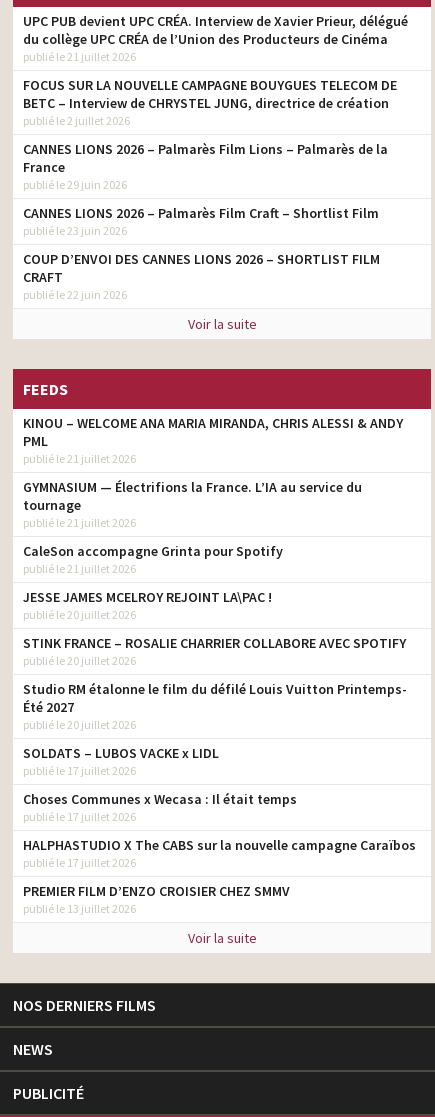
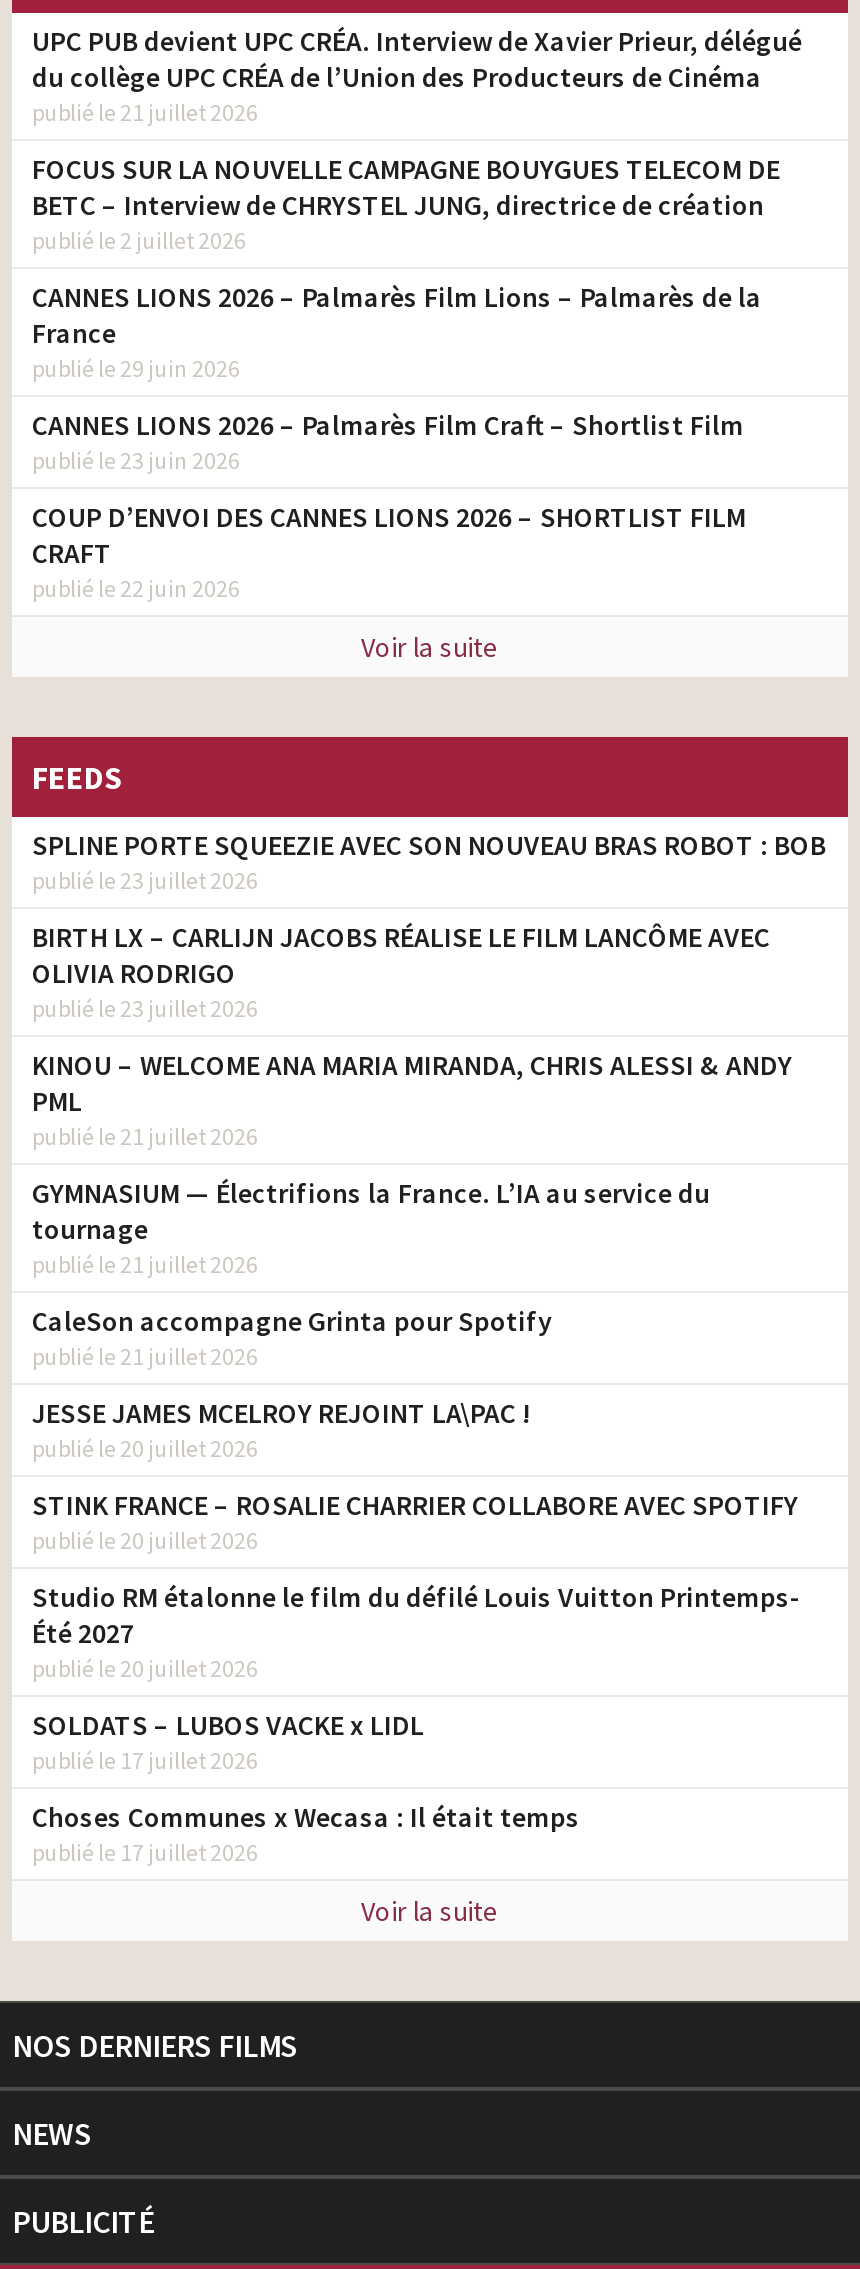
none -> [32,826,826,1022] SPLINE PORTE SQUEEZIE AVEC SON NOUVEAU BRAS ROBOT : BOB | publié le 23 juillet 2026 | BIRTH LX – CARLIJN JACOBS RÉALISE LE FILM LANCÔME AVEC | OLIVIA RODRIGO | publié le 23 juillet 2026
moved [23,414,407,824] -> [32,1046,800,1866]: KINOU – WELCOME ANA MARIA MIRANDA, CHRIS ALESSI & ANDY | PML | publié le 21 juillet 2026 | ... | Choses Communes x Wecasa : Il était temps | publié le 17 juillet 2026
[23,836,416,916] HALPHASTUDIO X The CABS sur la nouvelle campagne Caraïbos | publié le 17 juillet 2026 | PREMIER FILM D’ENZO CROISIER CHEZ SMMV | publié le 13 juillet 2026 -> none

